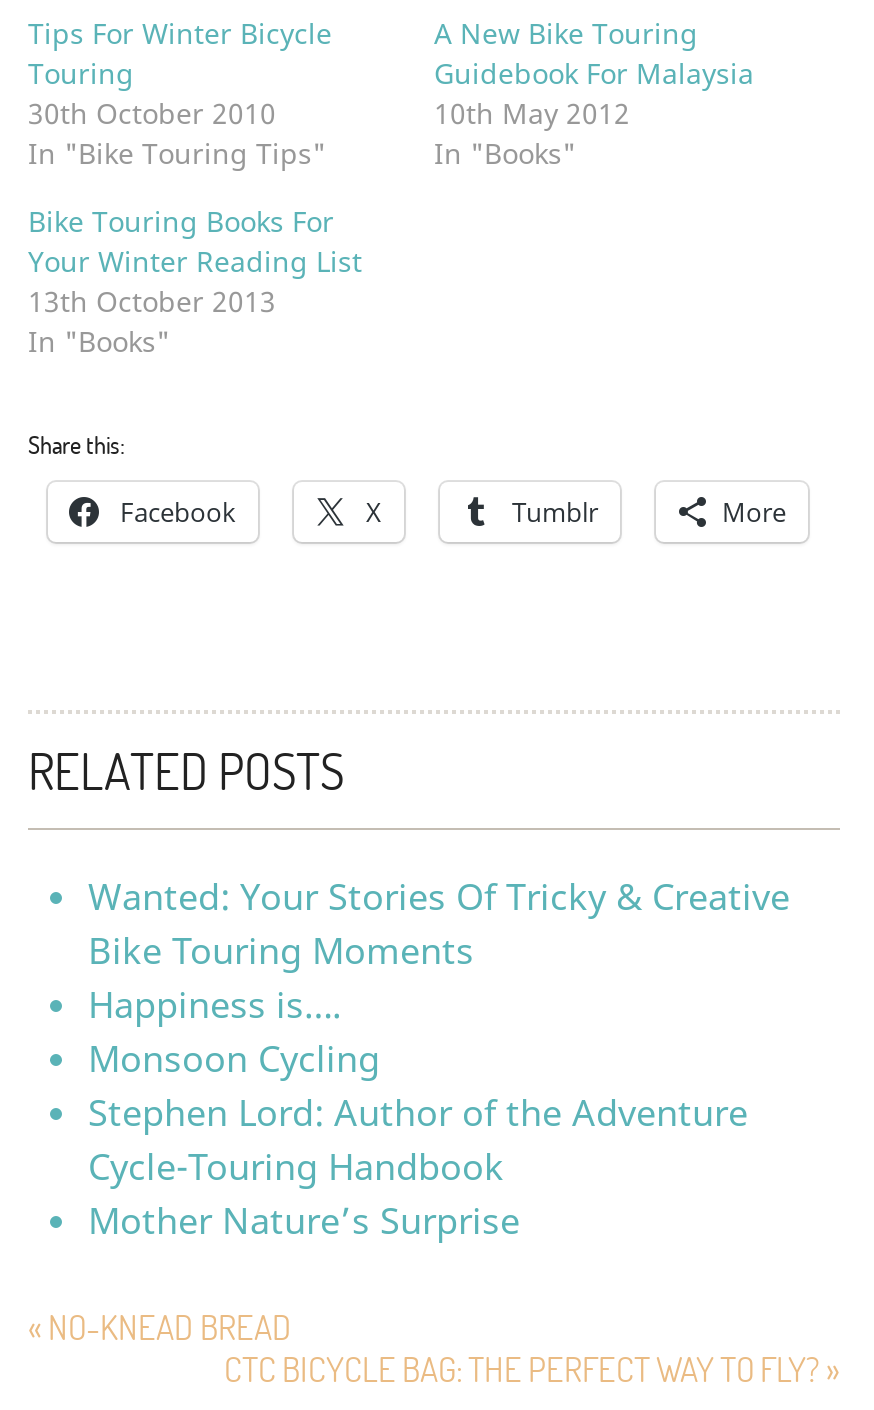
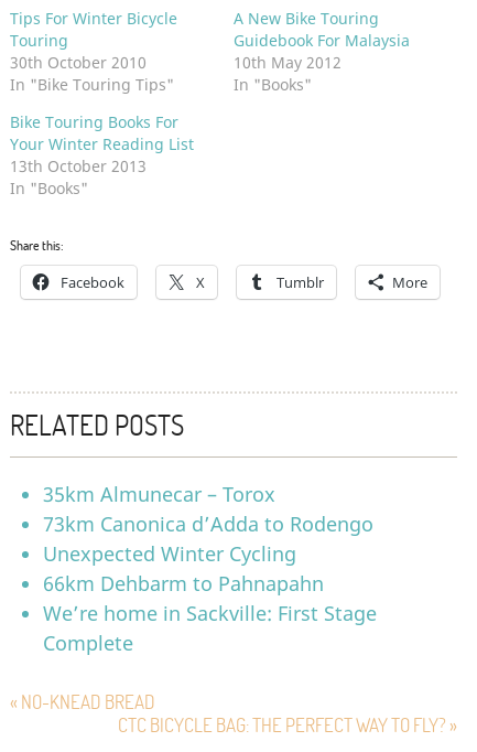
[88,871,790,1243] Wanted: Your Stories Of Tricky & Creative | Bike Touring Moments | Happiness is…. | Monsoon Cycling | Stephen Lord: Author of the Adventure | Cycle-Touring Handbook | Mother Nature’s Surprise -> [43,480,377,656] 35km Almunecar – Torox | 73km Canonica d’Adda to Rodengo | Unexpected Winter Cycling | 66km Dehbarm to Pahnapahn | We’re home in Sackville: First Stage | Complete

